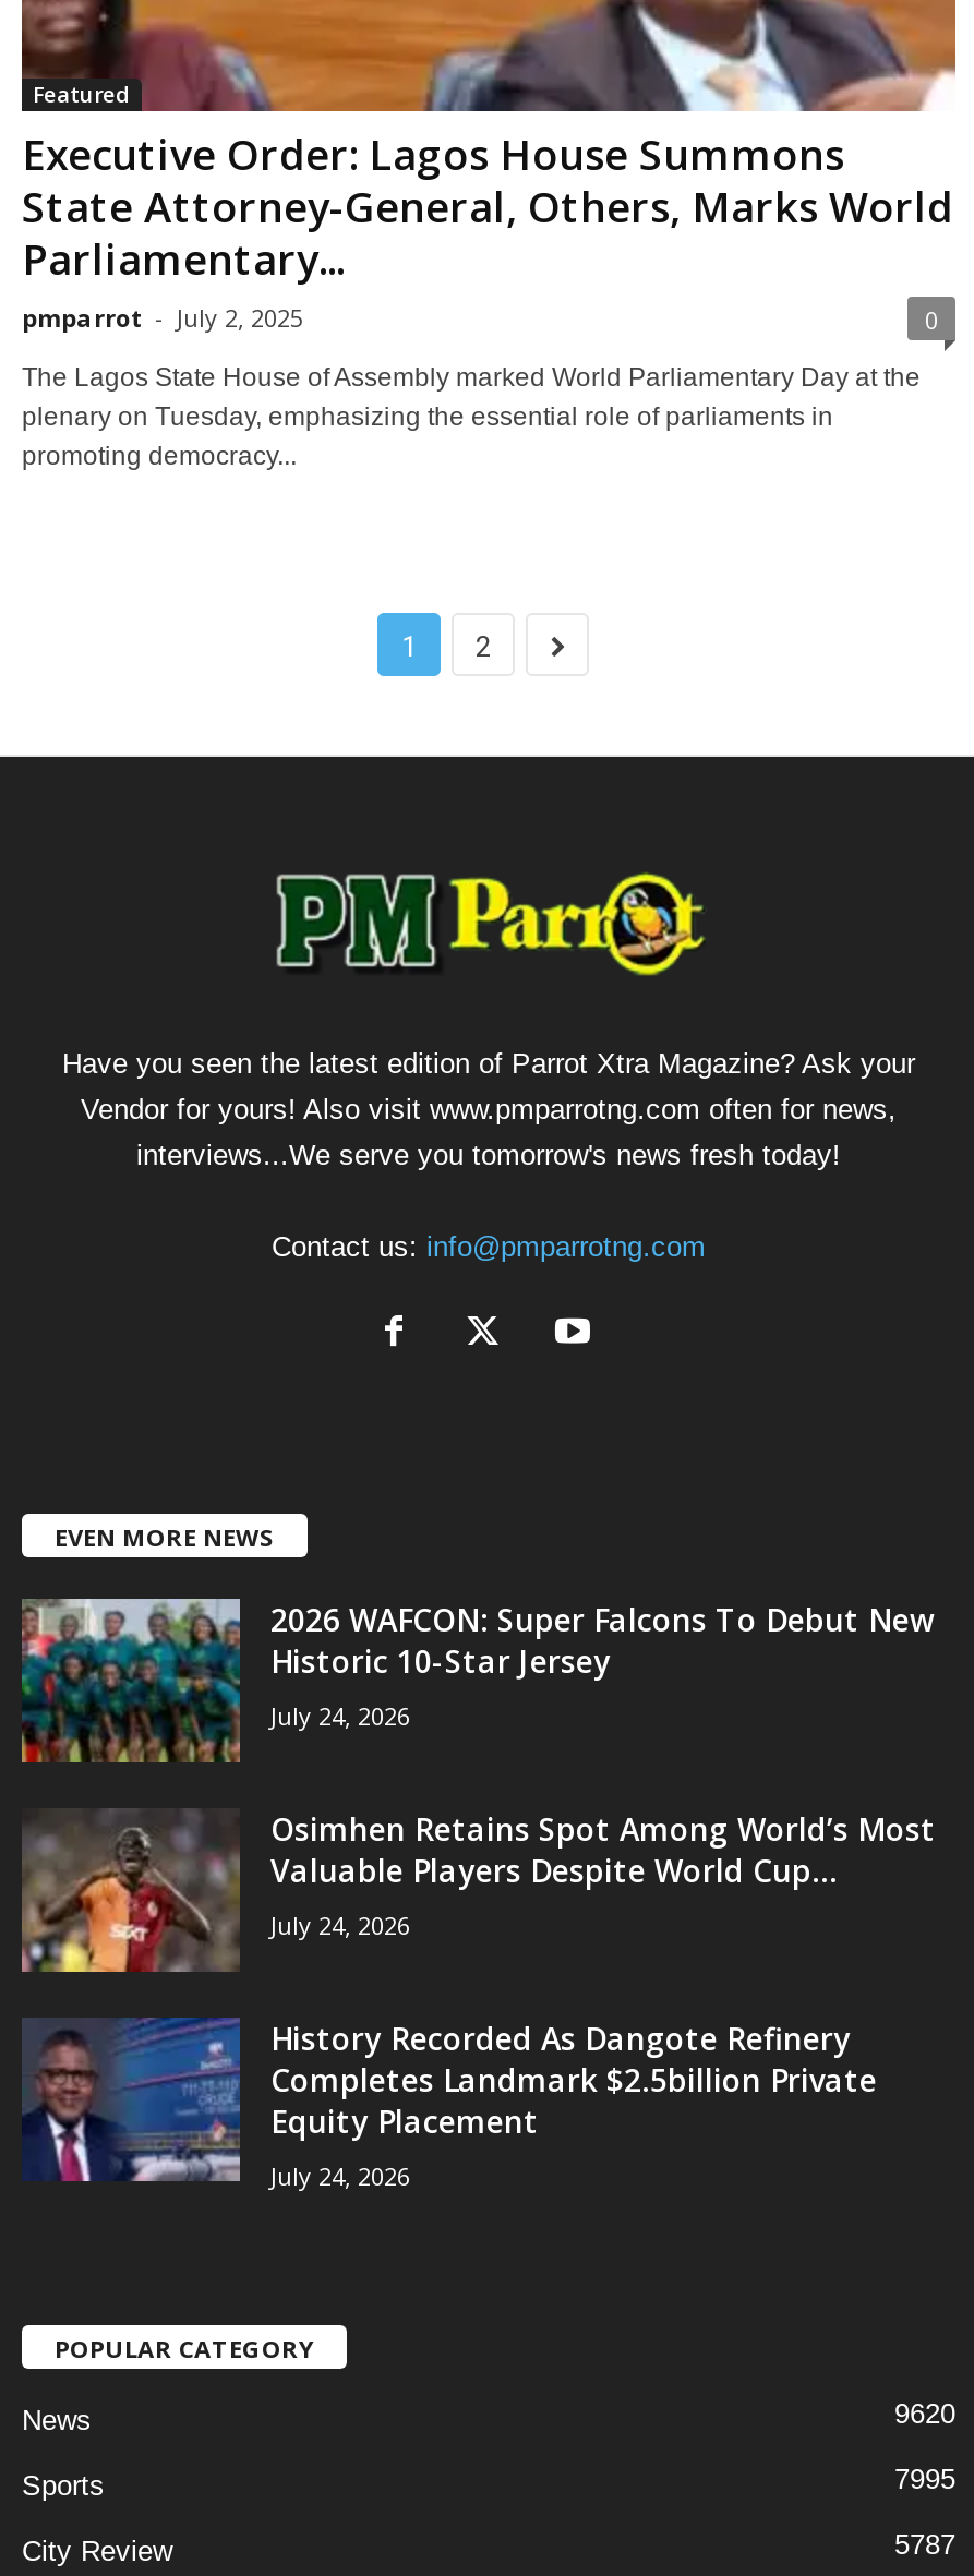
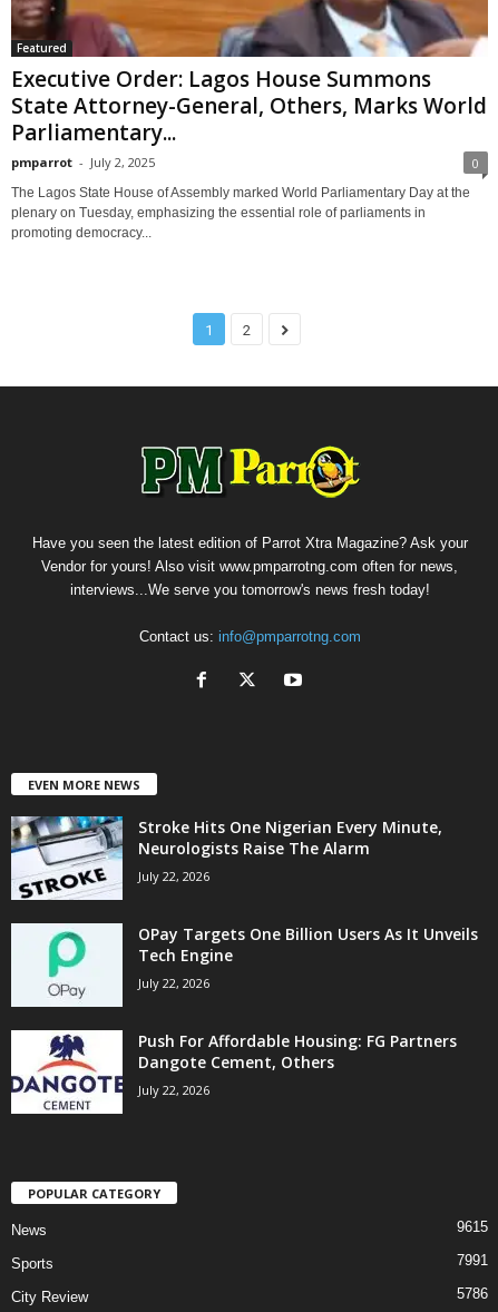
[20,1597,934,1765] [image] | 2026 WAFCON: Super Falcons To Debut New | Historic 10-Star Jersey | July 24, 2026 -> [10,815,442,901] [image] | Stroke Hits One Nigerian Every Minute, | Neurologists Raise The Alarm | July 22, 2026
[20,1807,936,1974] [image] | Osimhen Retains Spot Among World’s Most | Valuable Players Despite World Cup... | July 24, 2026 -> [10,922,478,1008] [image] | OPay Targets One Billion Users As It Unveils | Tech Engine | July 22, 2026
[22,2017,877,2191] [image] | History Recorded As Dangote Refinery | Completes Landmark $2.5billion Private | Equity Placement | July 24, 2026 -> [10,1029,457,1115] [image] | Push For Affordable Housing: FG Partners | Dangote Cement, Others | July 22, 2026
[894,2396,955,2429] 9620 -> [457,1218,488,1235] 9615
[894,2461,955,2494] 7995 -> [457,1251,488,1268] 7991
[894,2527,955,2560] 5787 -> [457,1285,488,1301] 5786

